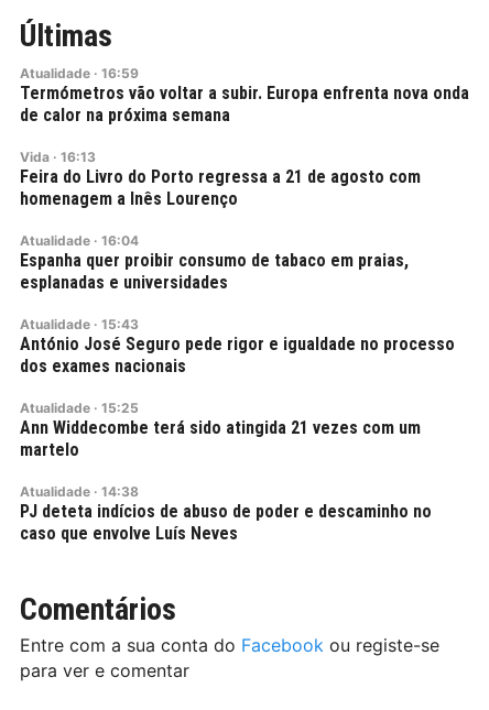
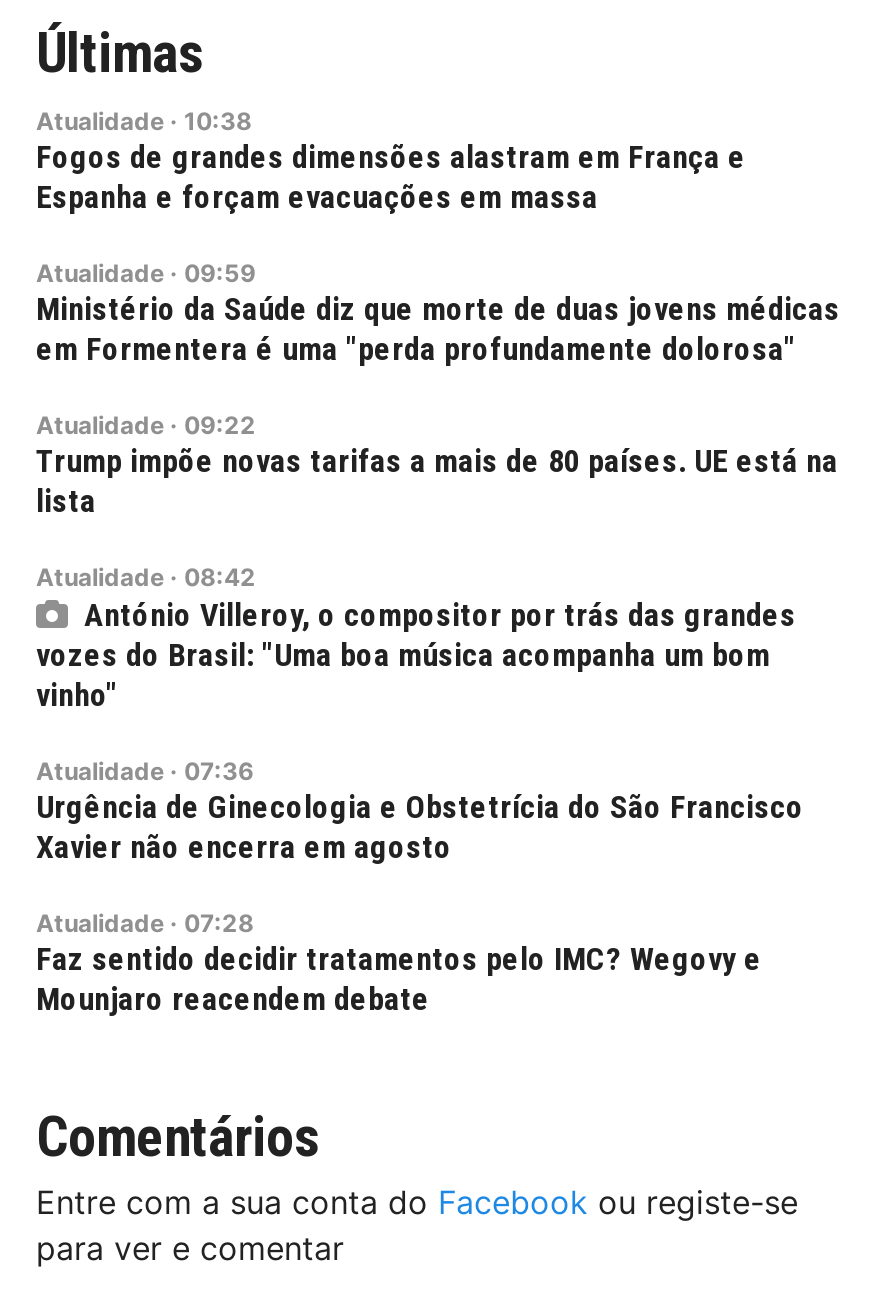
[20,64,469,125] Atualidade · 16:59 | Termómetros vão voltar a subir. Europa enfrenta nova onda | de calor na próxima semana -> [36,105,746,215] Atualidade · 10:38 | Fogos de grandes dimensões alastram em França e | Espanha e forçam evacuações em massa
[20,148,421,209] Vida · 16:13 | Feira do Livro do Porto regressa a 21 de agosto com | homenagem a Inês Lourenço -> [36,257,840,367] Atualidade · 09:59 | Ministério da Saúde diz que morte de duas jovens médicas | em Formentera é uma "perda profundamente dolorosa"
[20,232,409,292] Atualidade · 16:04 | Espanha quer proibir consumo de tabaco em praias, | esplanadas e universidades -> [36,409,838,519] Atualidade · 09:22 | Trump impõe novas tarifas a mais de 80 países. UE está na | lista
[20,315,455,376] Atualidade · 15:43 | António José Seguro pede rigor e igualdade no processo | dos exames nacionais -> [36,561,796,713] Atualidade · 08:42 | António Villeroy, o compositor por trás das grandes | vozes do Brasil: "Uma boa música acompanha um bom | vinho"
[20,399,421,460] Atualidade · 15:25 | Ann Widdecombe terá sido atingida 21 vezes com um | martelo -> [36,755,804,865] Atualidade · 07:36 | Urgência de Ginecologia e Obstetrícia do São Francisco | Xavier não encerra em agosto
[20,483,432,543] Atualidade · 14:38 | PJ deteta indícios de abuso de poder e descaminho no | caso que envolve Luís Neves -> [36,907,762,1017] Atualidade · 07:28 | Faz sentido decidir tratamentos pelo IMC? Wegovy e | Mounjaro reacendem debate

